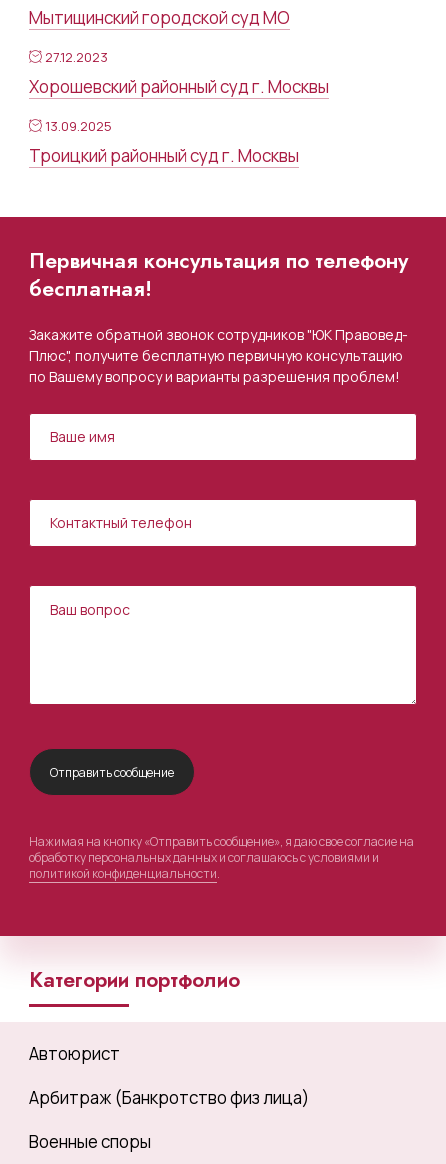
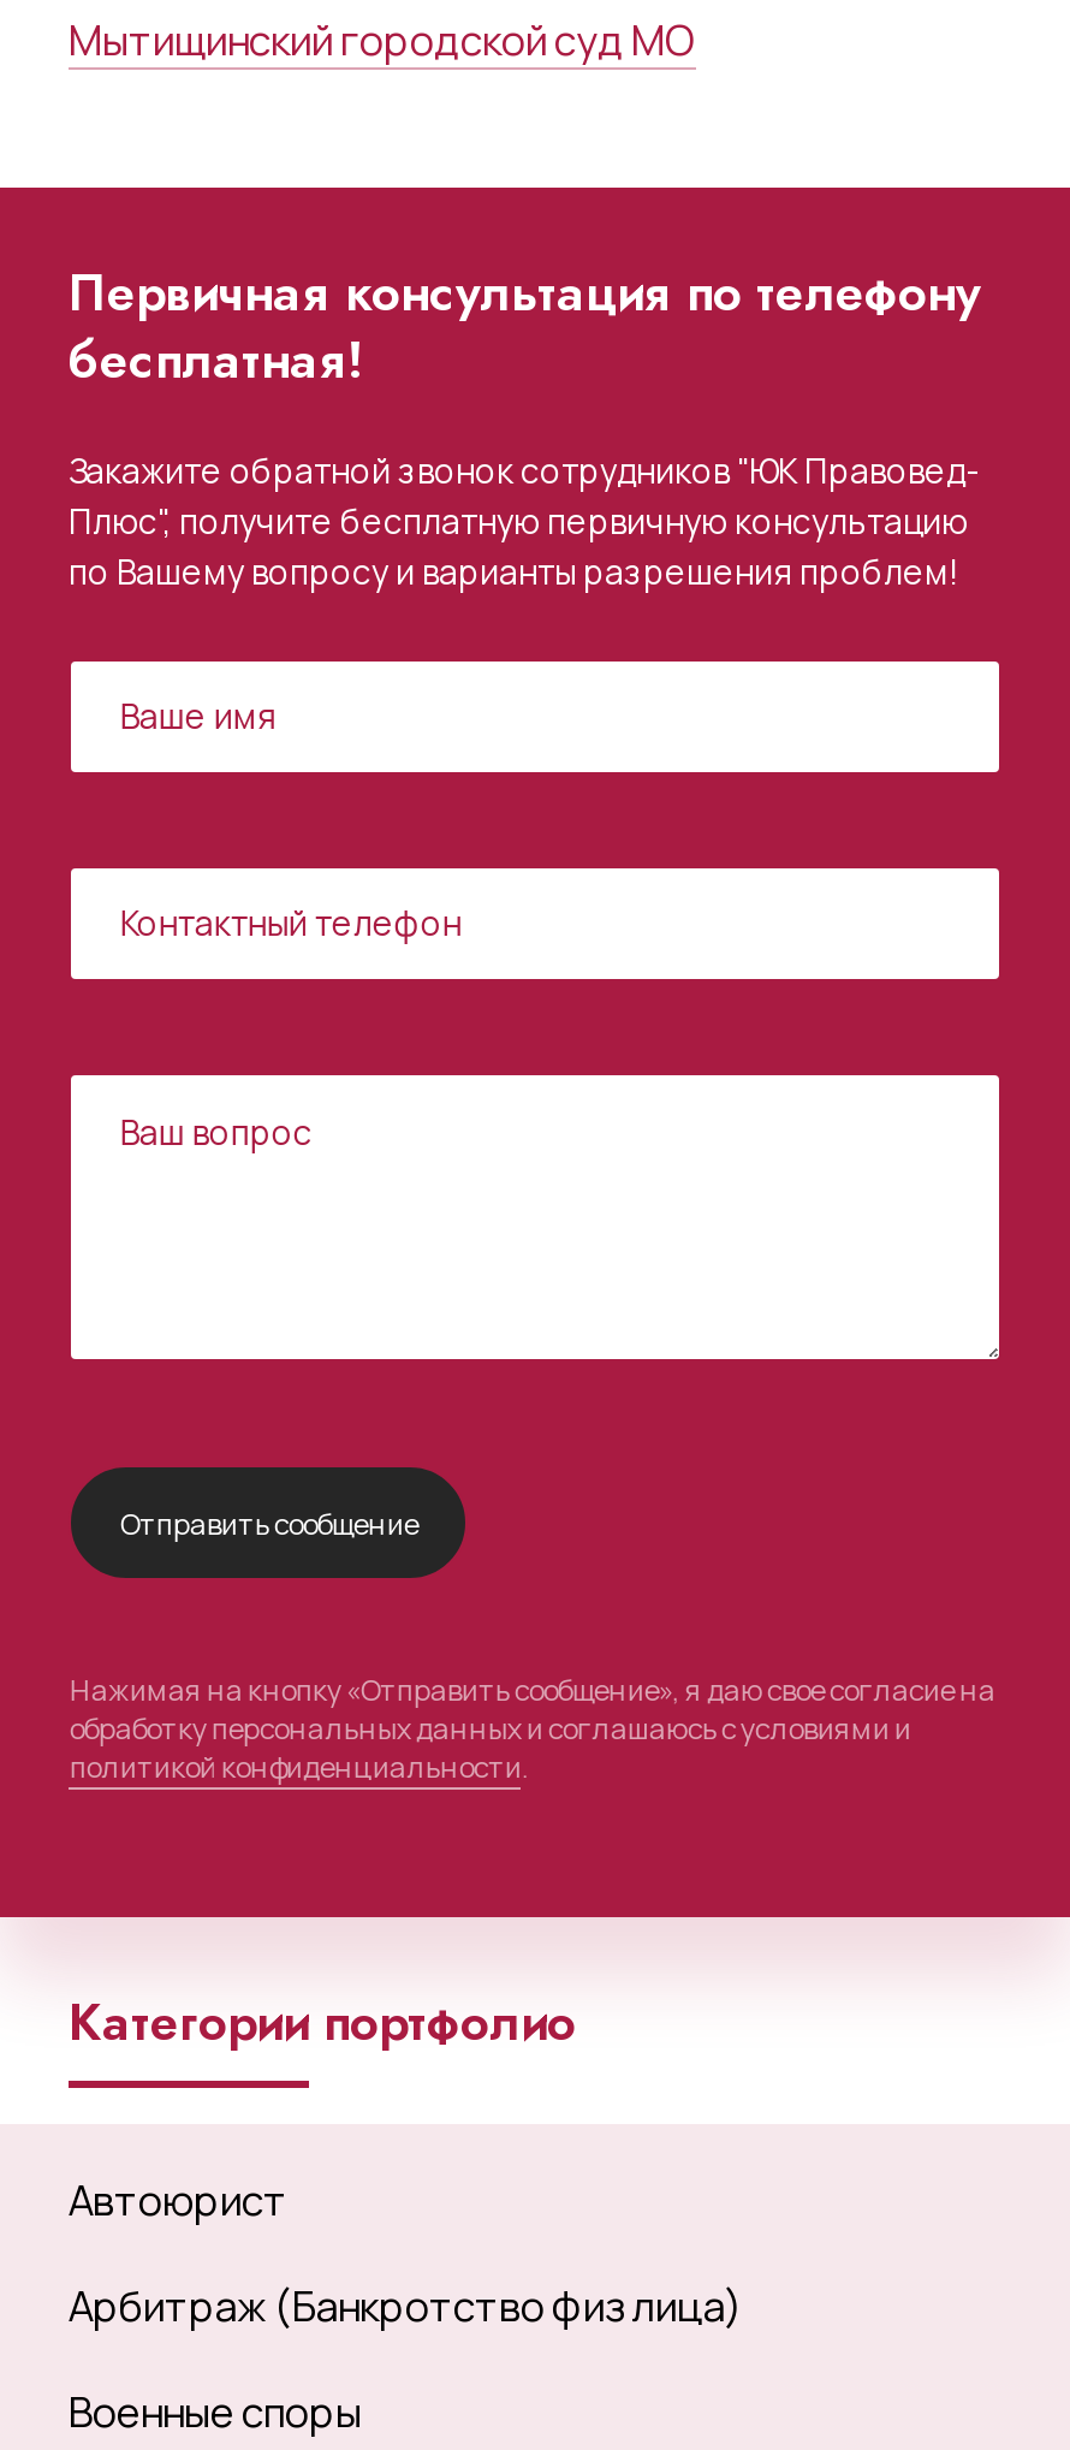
[29,48,329,167] 27.12.2023 | Хорошевский районный суд г. Москвы | 13.09.2025 | Троицкий районный суд г. Москвы -> none

